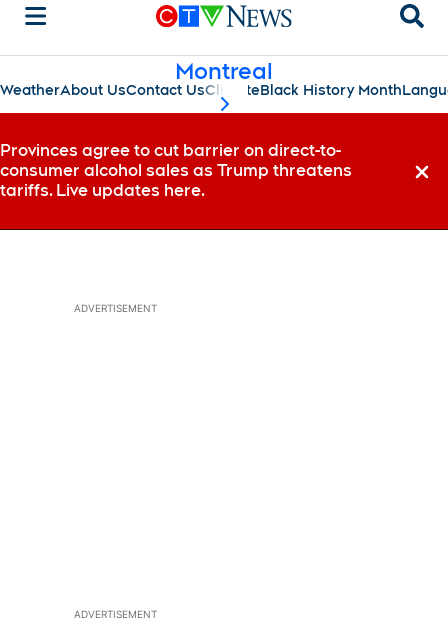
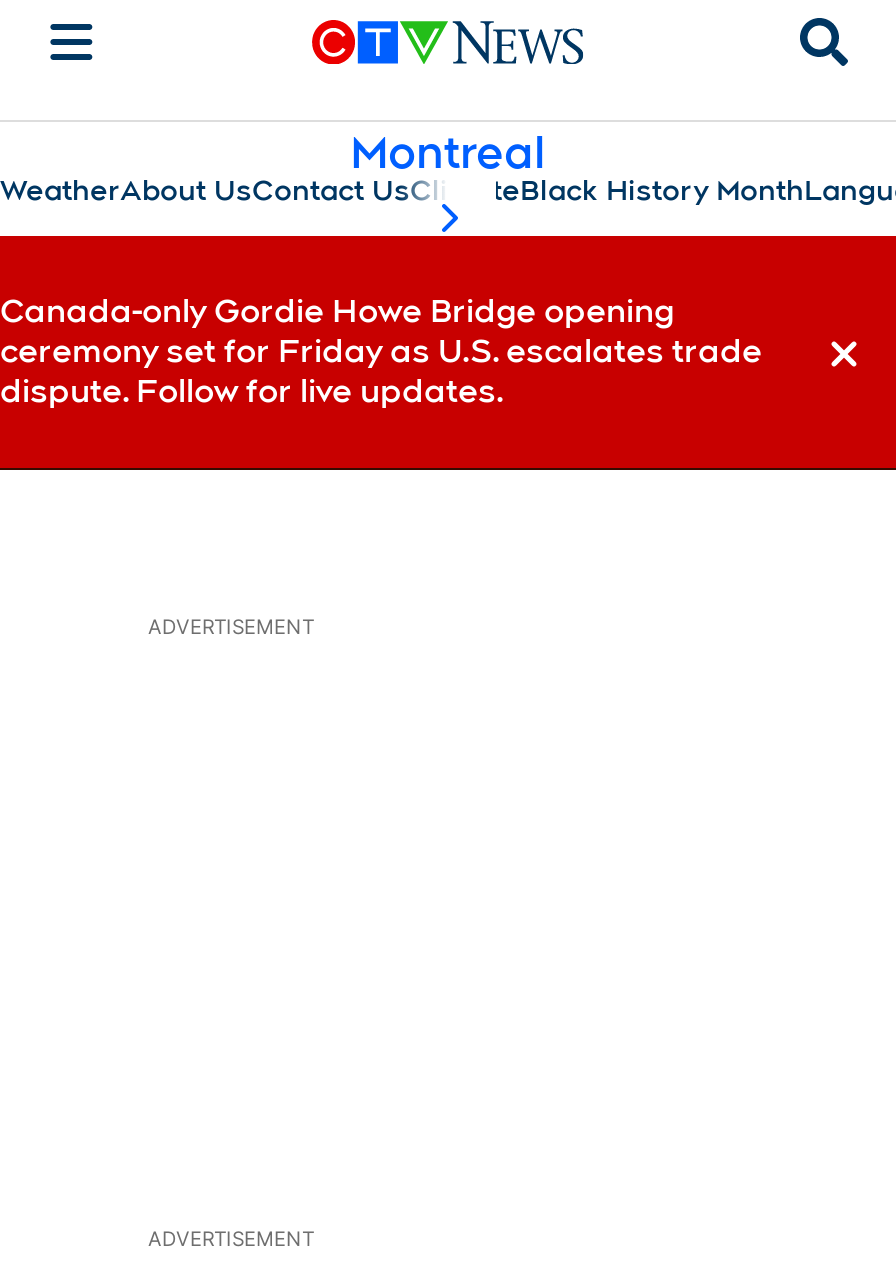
[0,141,352,200] Provinces agree to cut barrier on direct-to- | consumer alcohol sales as Trump threatens | tariffs. Live updates here. -> [0,292,762,410] Canada-only Gordie Howe Bridge opening | ceremony set for Friday as U.S. escalates trade | dispute. Follow for live updates.

